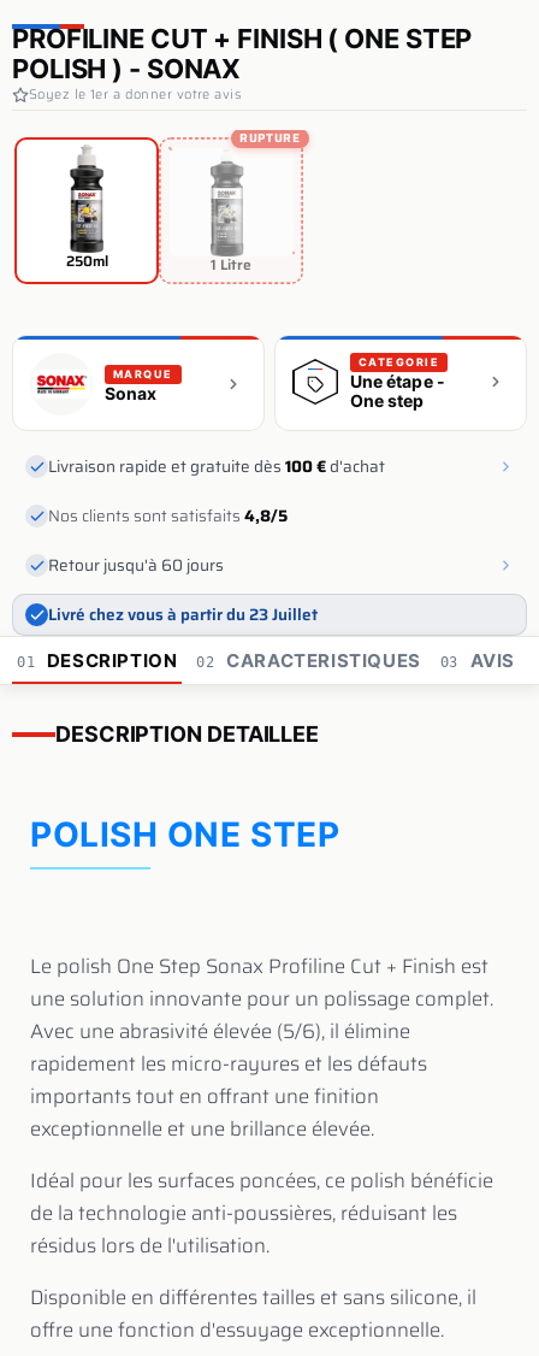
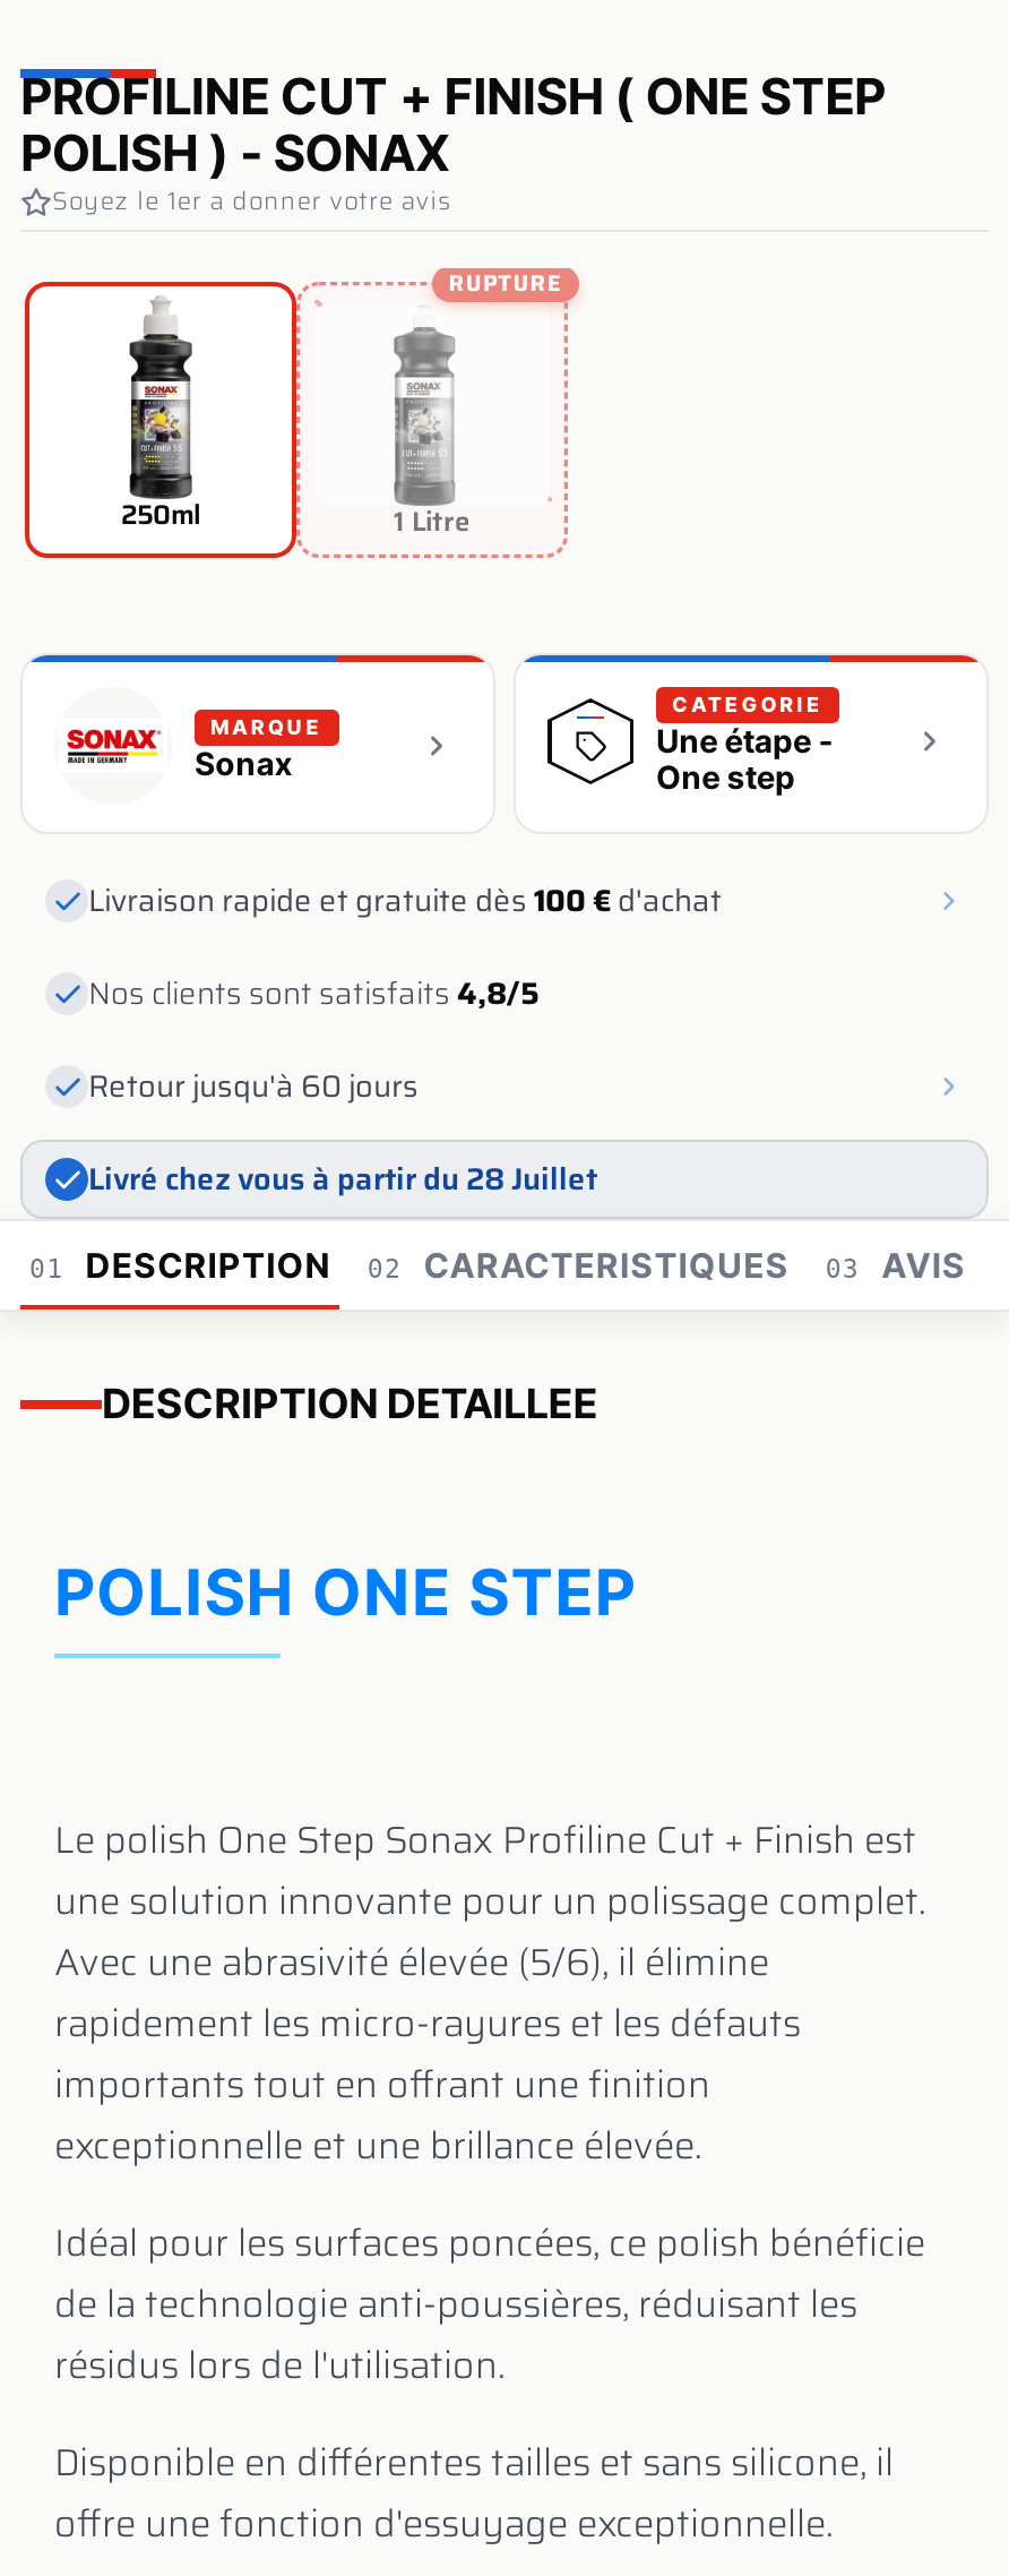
[48,602,318,627] Livré chez vous à partir du 23 Juillet -> [88,1154,597,1202] Livré chez vous à partir du 28 Juillet

